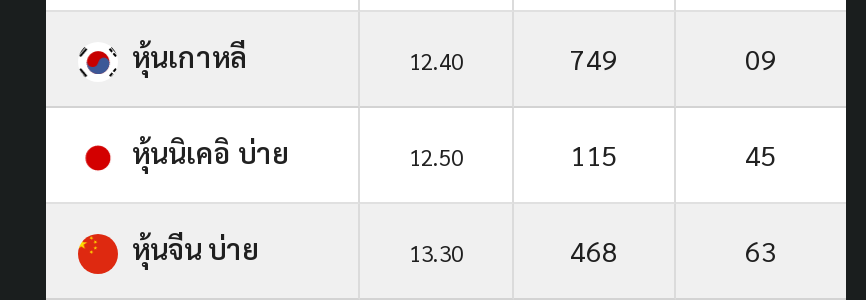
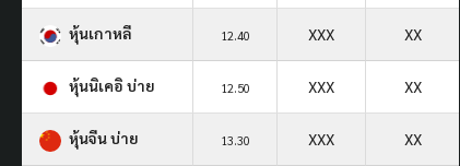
[570,40,777,76] 749 | 09 -> [308,24,421,43] XXX | XX
[570,136,777,172] 115 | 45 -> [308,76,421,96] XXX | XX
[570,232,777,268] 468 | 63 -> [308,129,421,148] XXX | XX

